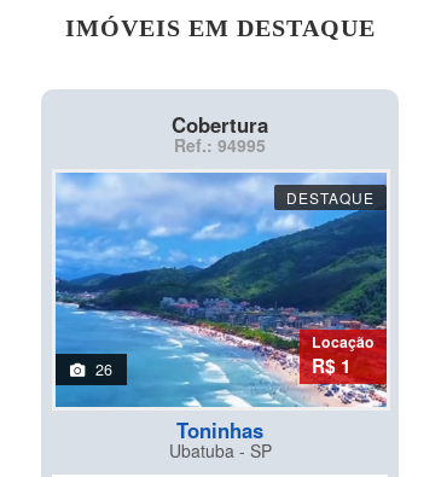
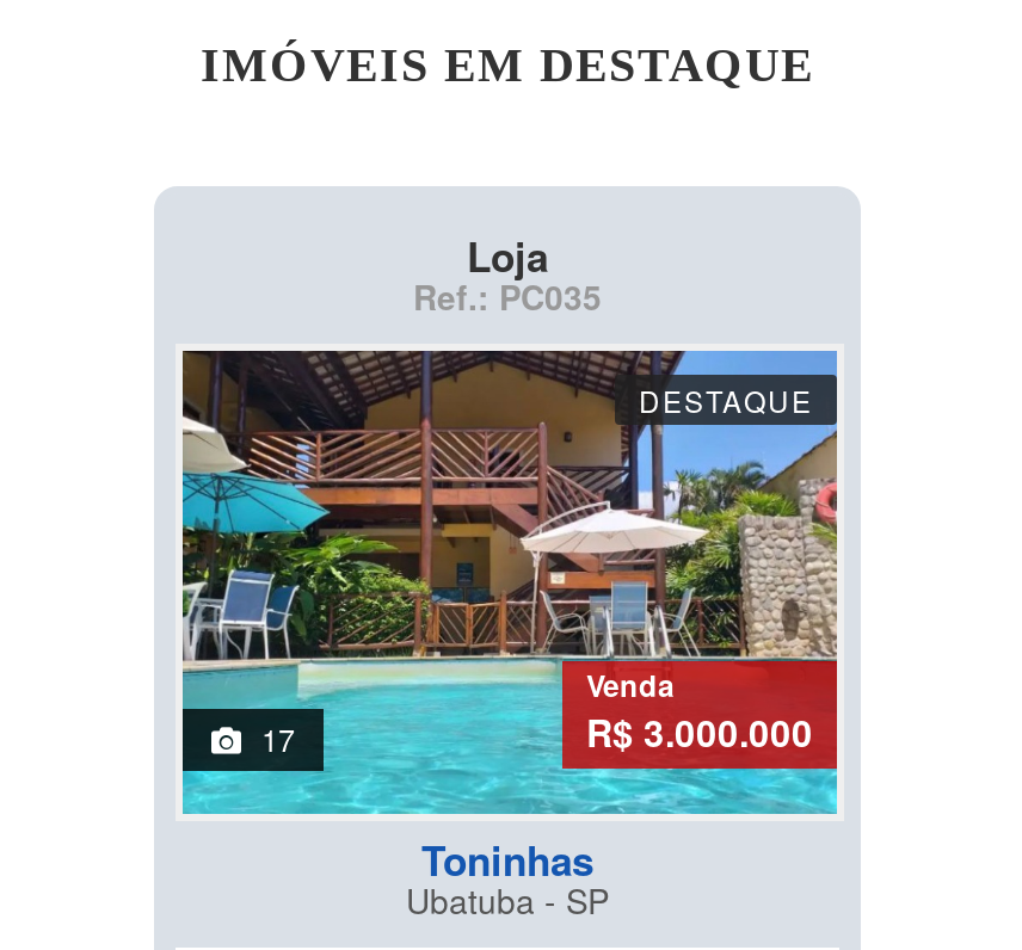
[172,110,268,157] Cobertura | Ref.: 94995 -> [413,227,602,320] Loja | Ref.: PC035
[54,171,388,407] [image] | 26 -> [180,348,839,816] [image] | 17
[312,331,375,379] Locação | R$ 1 -> [586,664,813,760] Venda | R$ 3.000.000

